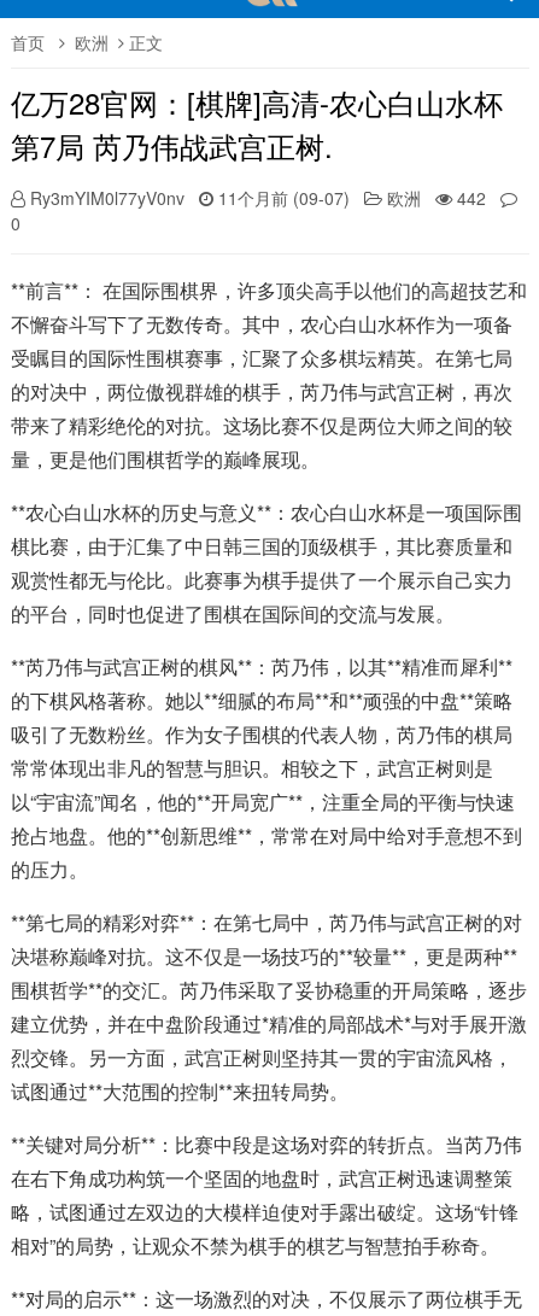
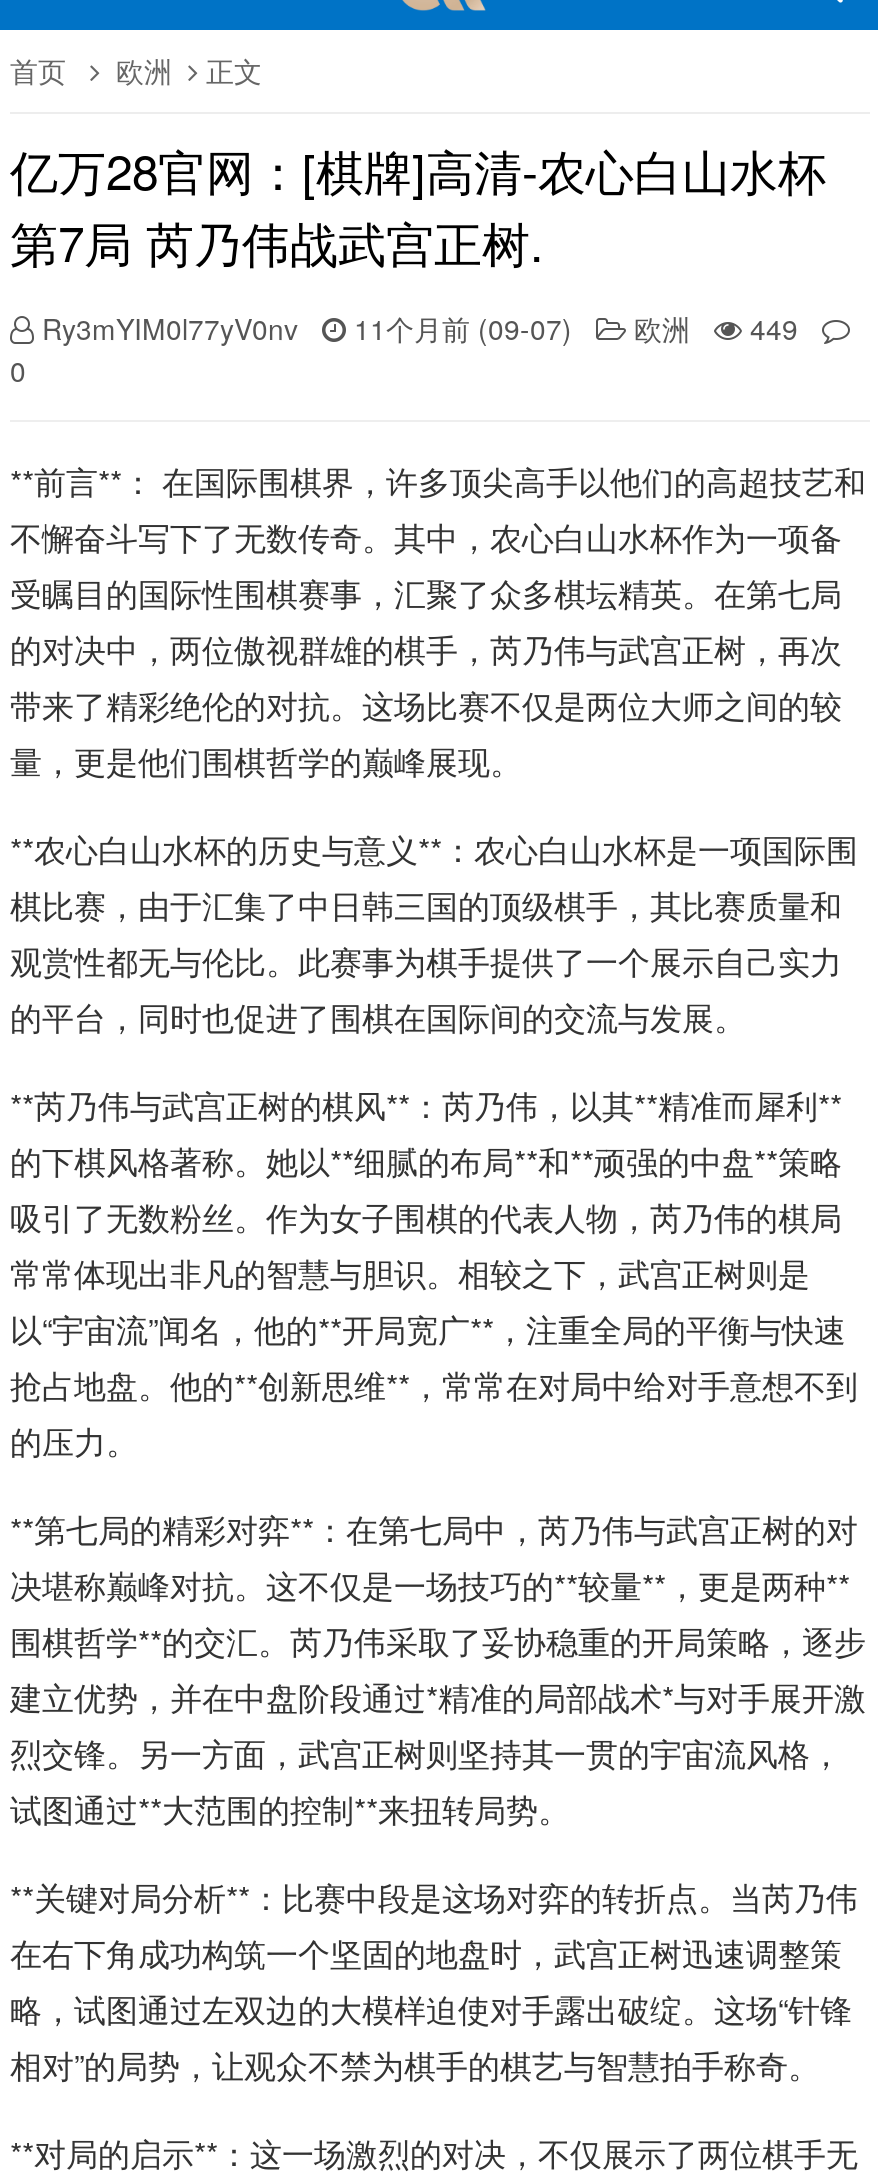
[30,186,486,210] Ry3mYIM0l77yV0nv 11个月前 (09-07) 欧洲 442 -> [42,308,798,348] Ry3mYIM0l77yV0nv 11个月前 (09-07) 欧洲 449

